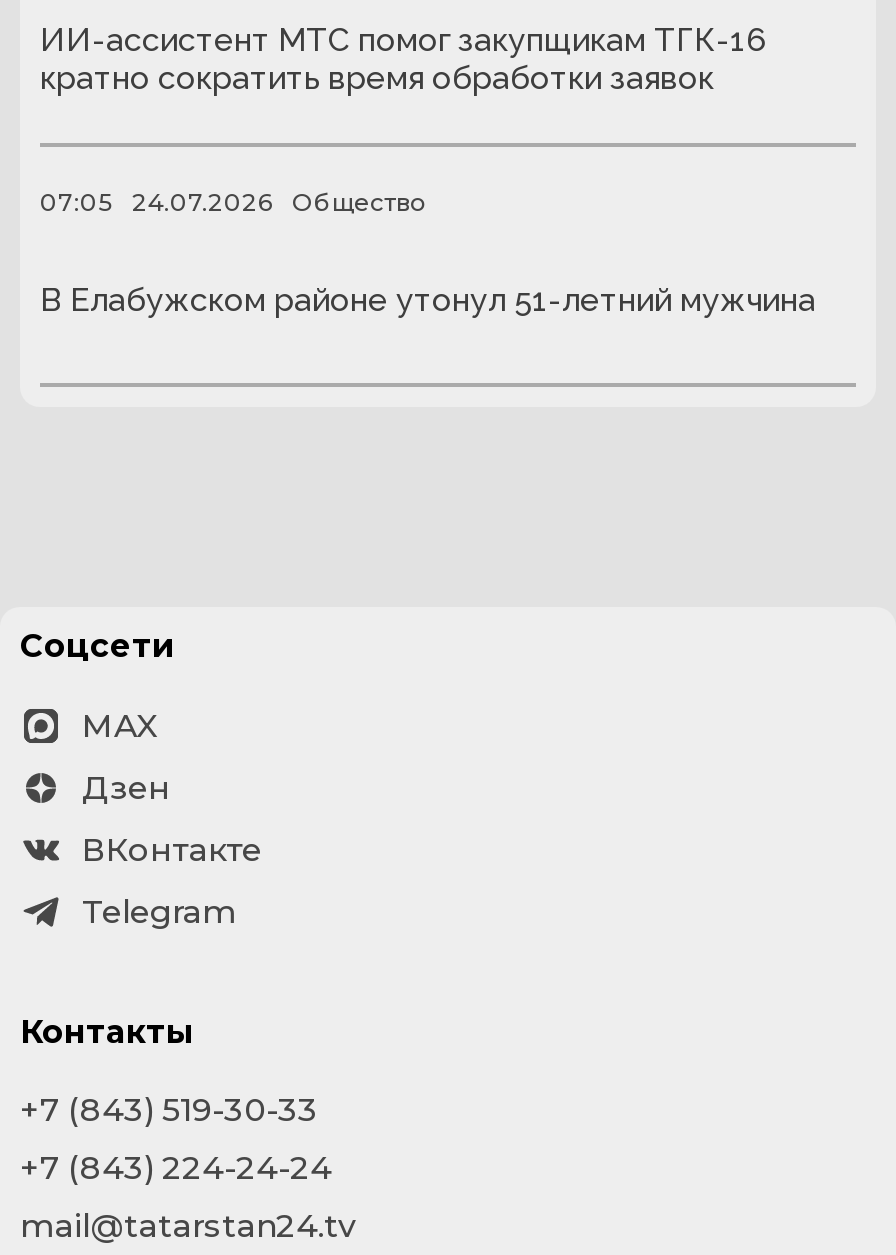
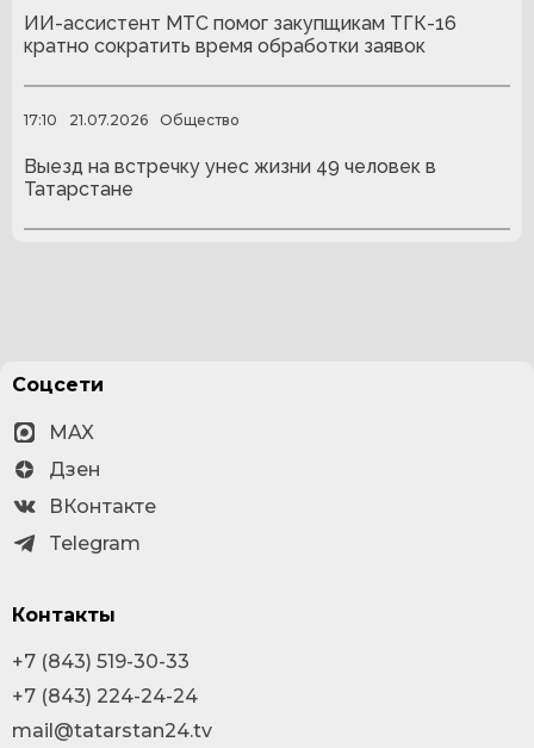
[40,187,112,217] 07:05 -> [24,111,57,129] 17:10
[132,187,272,217] 24.07.2026 -> [69,111,148,129] 21.07.2026
[40,281,816,319] В Елабужском районе утонул 51-летний мужчина -> [24,156,436,201] Выезд на встречку унес жизни 49 человек в | Татарстане

